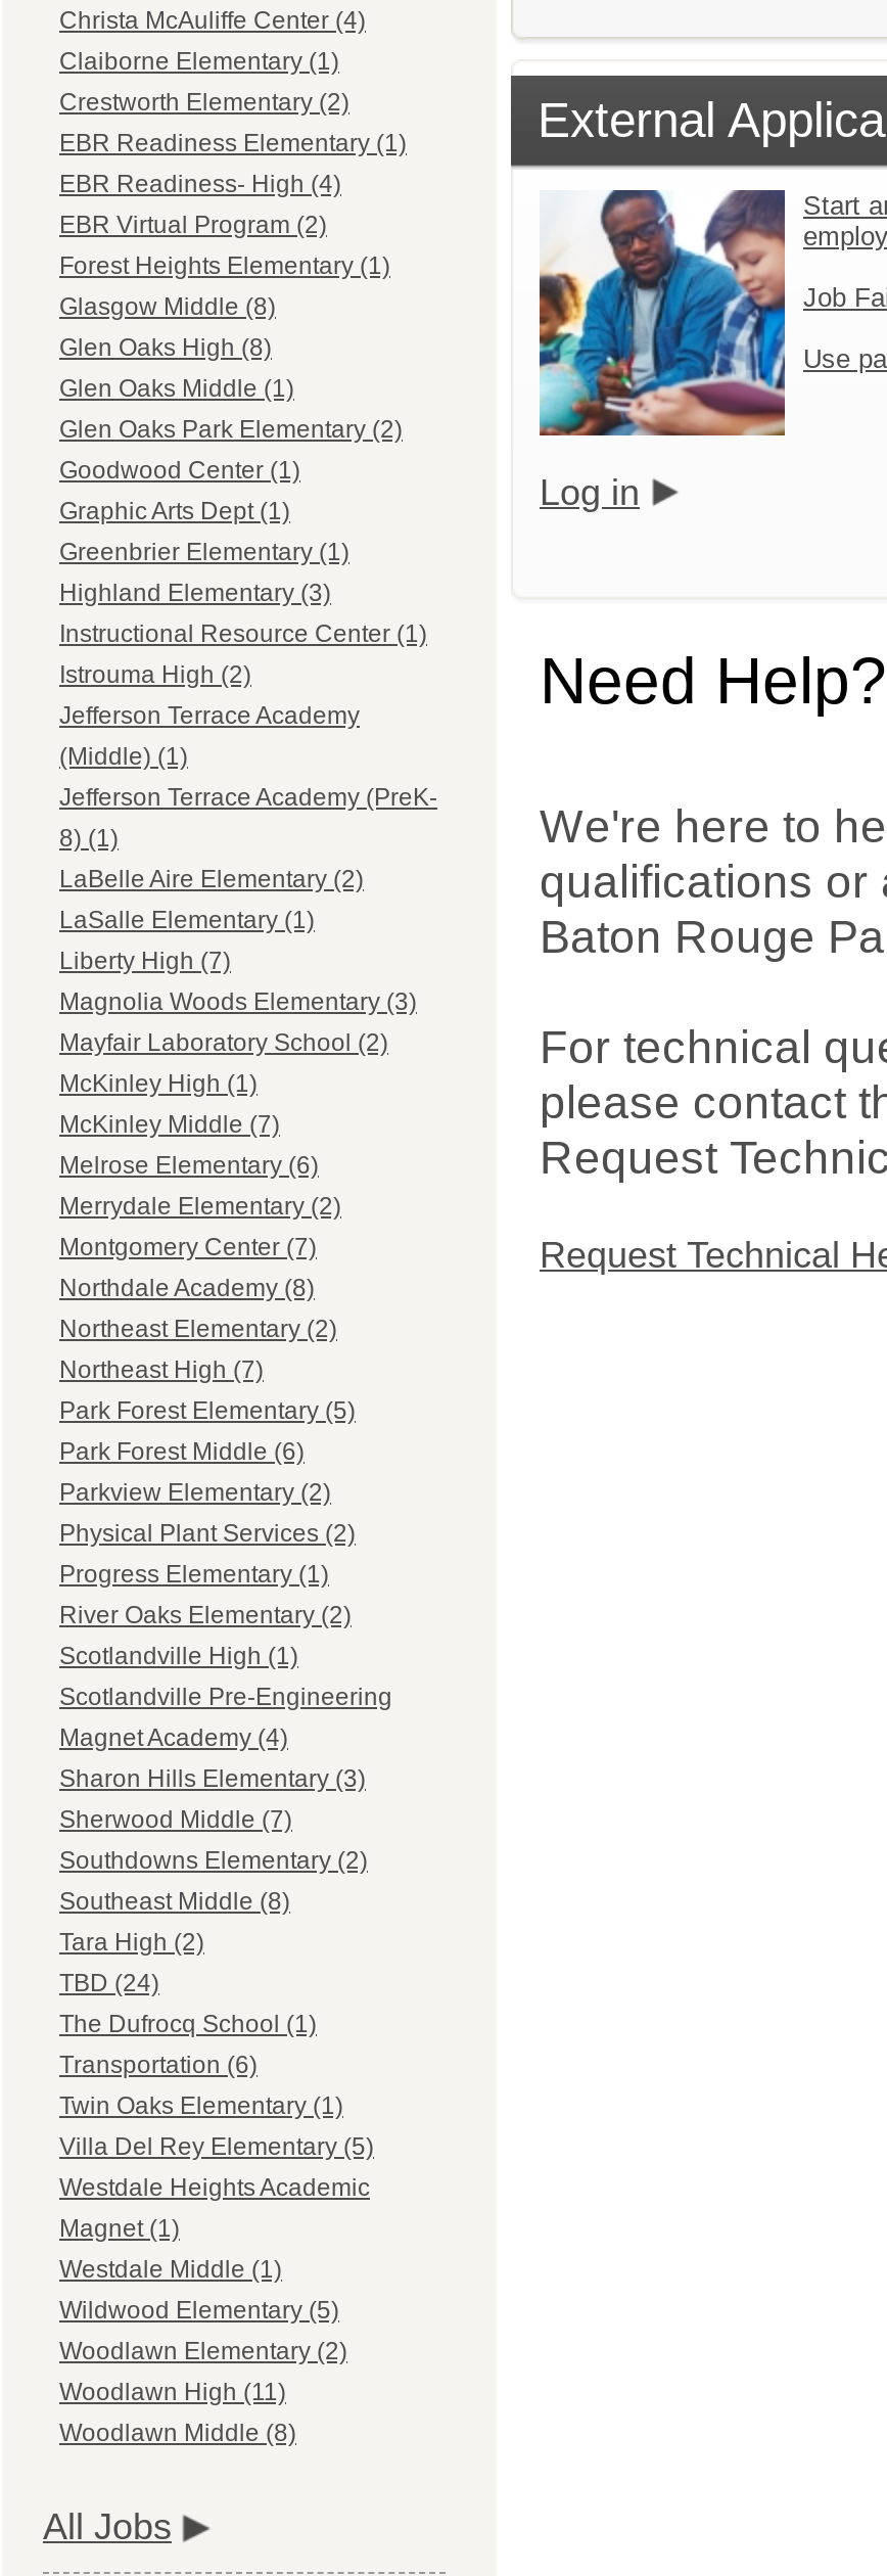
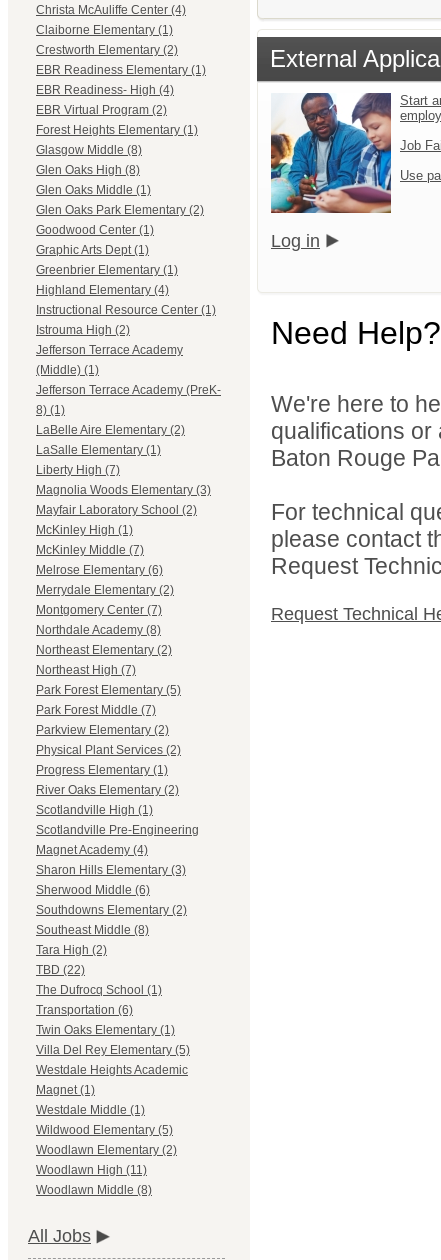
[59,579,331,608] Highland Elementary (3) -> [36,283,169,297] Highland Elementary (4)
[59,1438,305,1466] Park Forest Middle (6) -> [36,703,156,717] Park Forest Middle (7)
[59,1806,292,1834] Sherwood Middle (7) -> [36,883,150,897] Sherwood Middle (6)
[59,1969,159,1998] TBD (24) -> [36,963,85,977] TBD (22)

